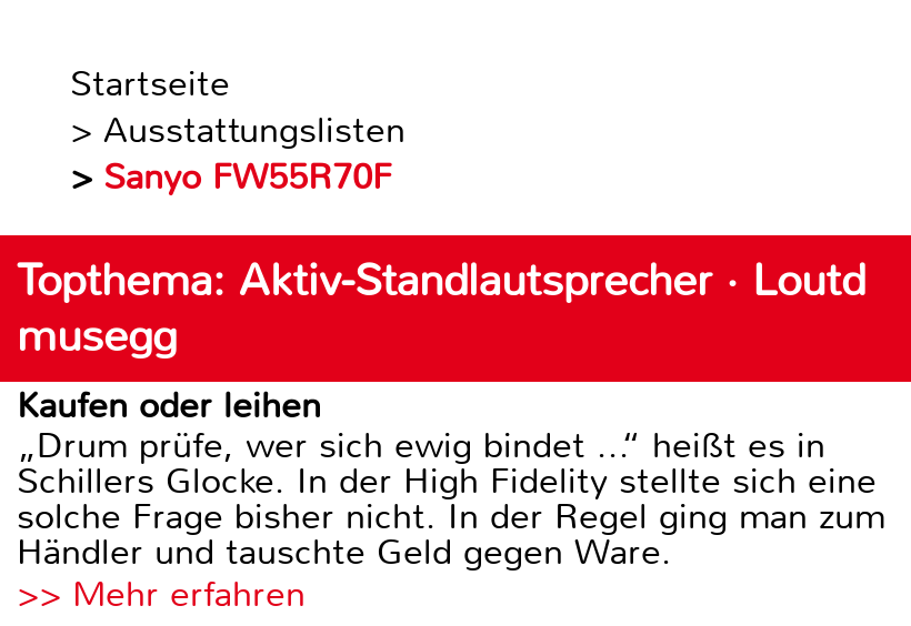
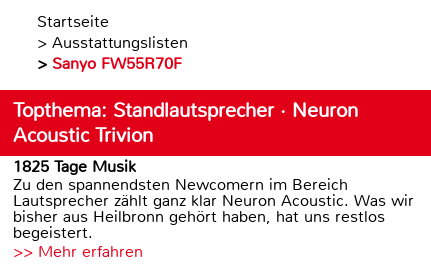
[17,253,885,575] Topthema: Aktiv-Standlautsprecher · Loutd | musegg | Kaufen oder leihen | „Drum prüfe, wer sich ewig bindet ...“ heißt es in | Schillers Glocke. In der High Fidelity stellte sich eine | solche Frage bisher nicht. In der Regel ging man zum | Händler und tauschte Geld gegen Ware. -> [13,98,414,243] Topthema: Standlautsprecher · Neuron | Acoustic Trivion | 1825 Tage Musik | Zu den spannendsten Newcomern im Bereich | Lautsprecher zählt ganz klar Neuron Acoustic. Was wir | bisher aus Heilbronn gehört haben, hat uns restlos | begeistert.

